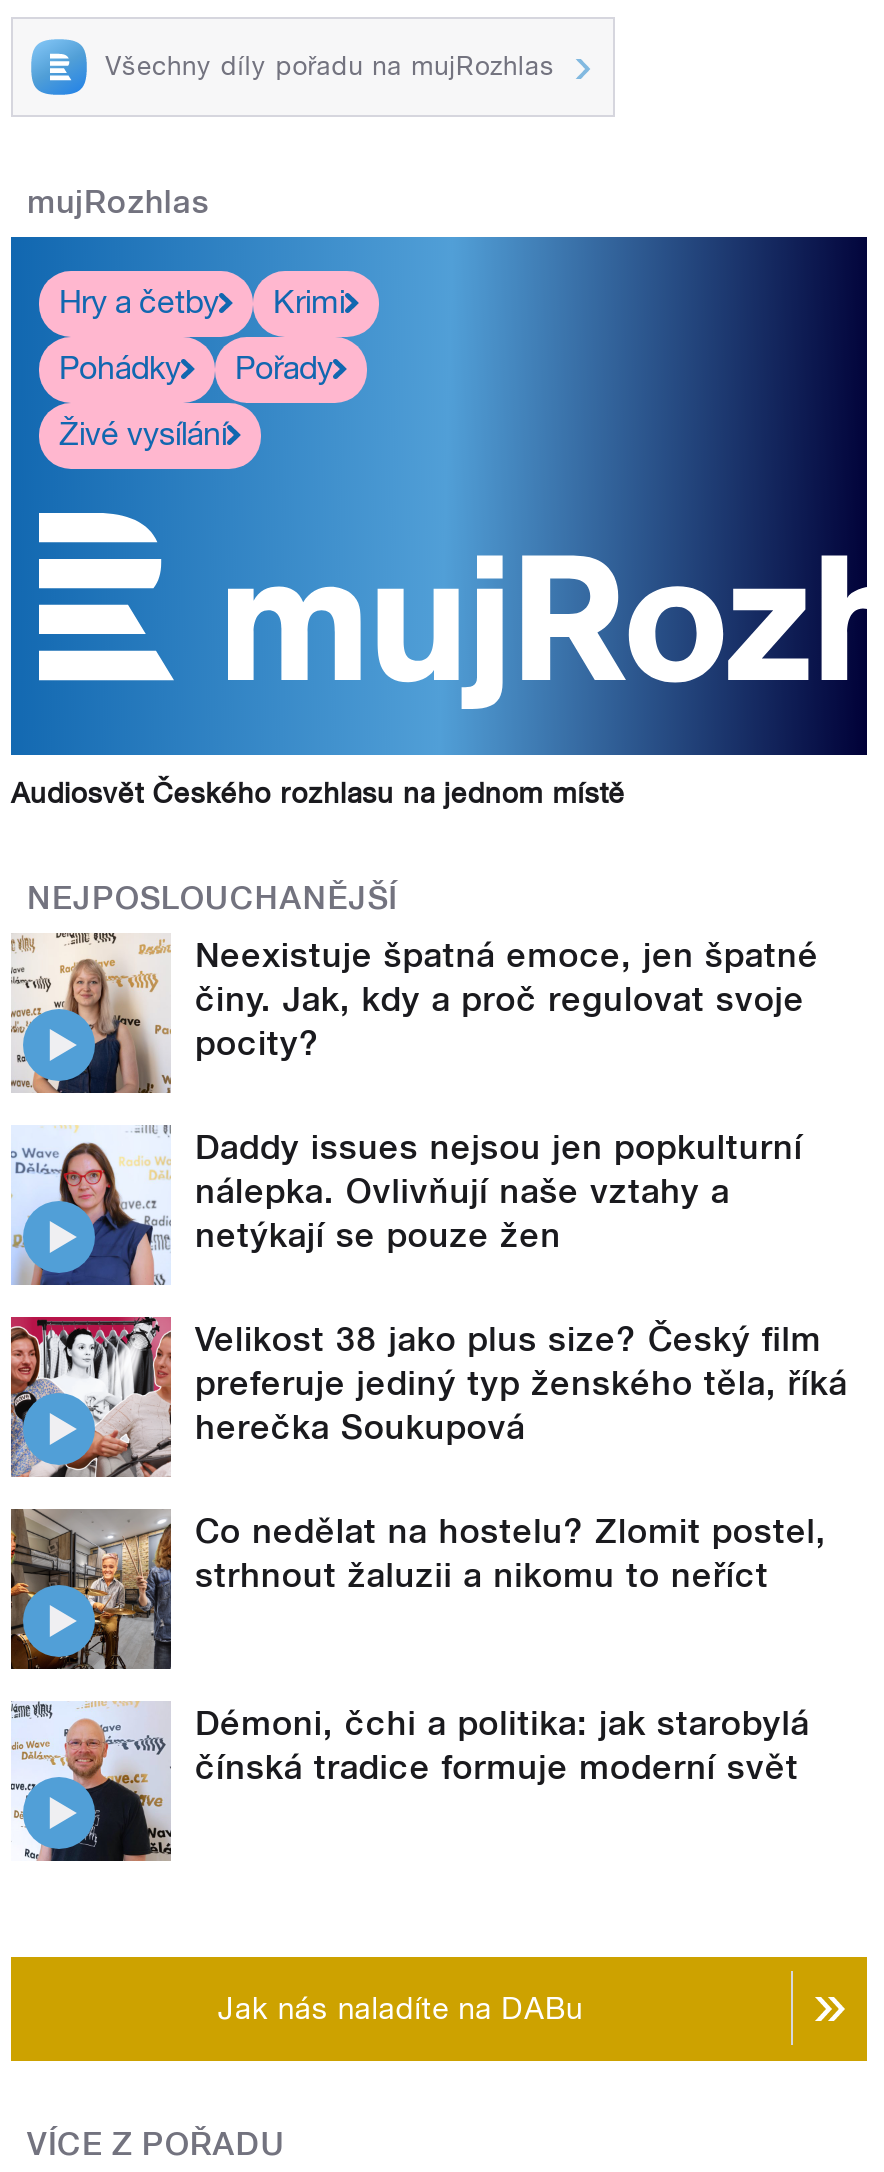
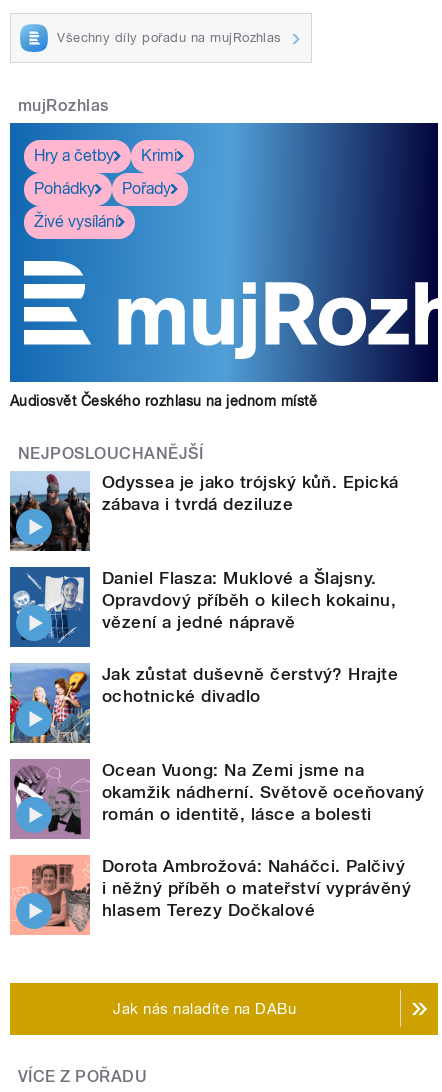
[11,931,819,1095] [image] | Neexistuje špatná emoce, jen špatné | činy. Jak, kdy a proč regulovat svoje | pocity? -> [9,471,399,551] [image] | Odyssea je jako trójský kůň. Epická | zábava i tvrdá deziluze
[11,1125,803,1287] [image] | Daddy issues nejsou jen popkulturní | nálepka. Ovlivňují naše vztahy a | netýkají se pouze žen -> [9,566,396,648] [image] | Daniel Flasza: Muklové a Šlajsny. | Opravdový příběh o kilech kokainu, | vězení a jedné nápravě
[9,1315,847,1479] [image] | Velikost 38 jako plus size? Český film | preferuje jediný typ ženského těla, říká | herečka Soukupová -> [9,663,398,744] [image] | Jak zůstat duševně čerstvý? Hrajte | ochotnické divadlo
[9,1507,827,1671] [image] | Co nedělat na hostelu? Zlomit postel, | strhnout žaluzii a nikomu to neříct -> [10,759,425,839] [image] | Ocean Vuong: Na Zemi jsme na | okamžik nádherní. Světově oceňovaný | román o identitě, lásce a bolesti
[9,1701,809,1863] [image] | Démoni, čchi a politika: jak starobylá | čínská tradice formuje moderní svět -> [9,855,411,936] [image] | Dorota Ambrožová: Naháčci. Palčivý | i něžný příběh o mateřství vyprávěný | hlasem Terezy Dočkalové

